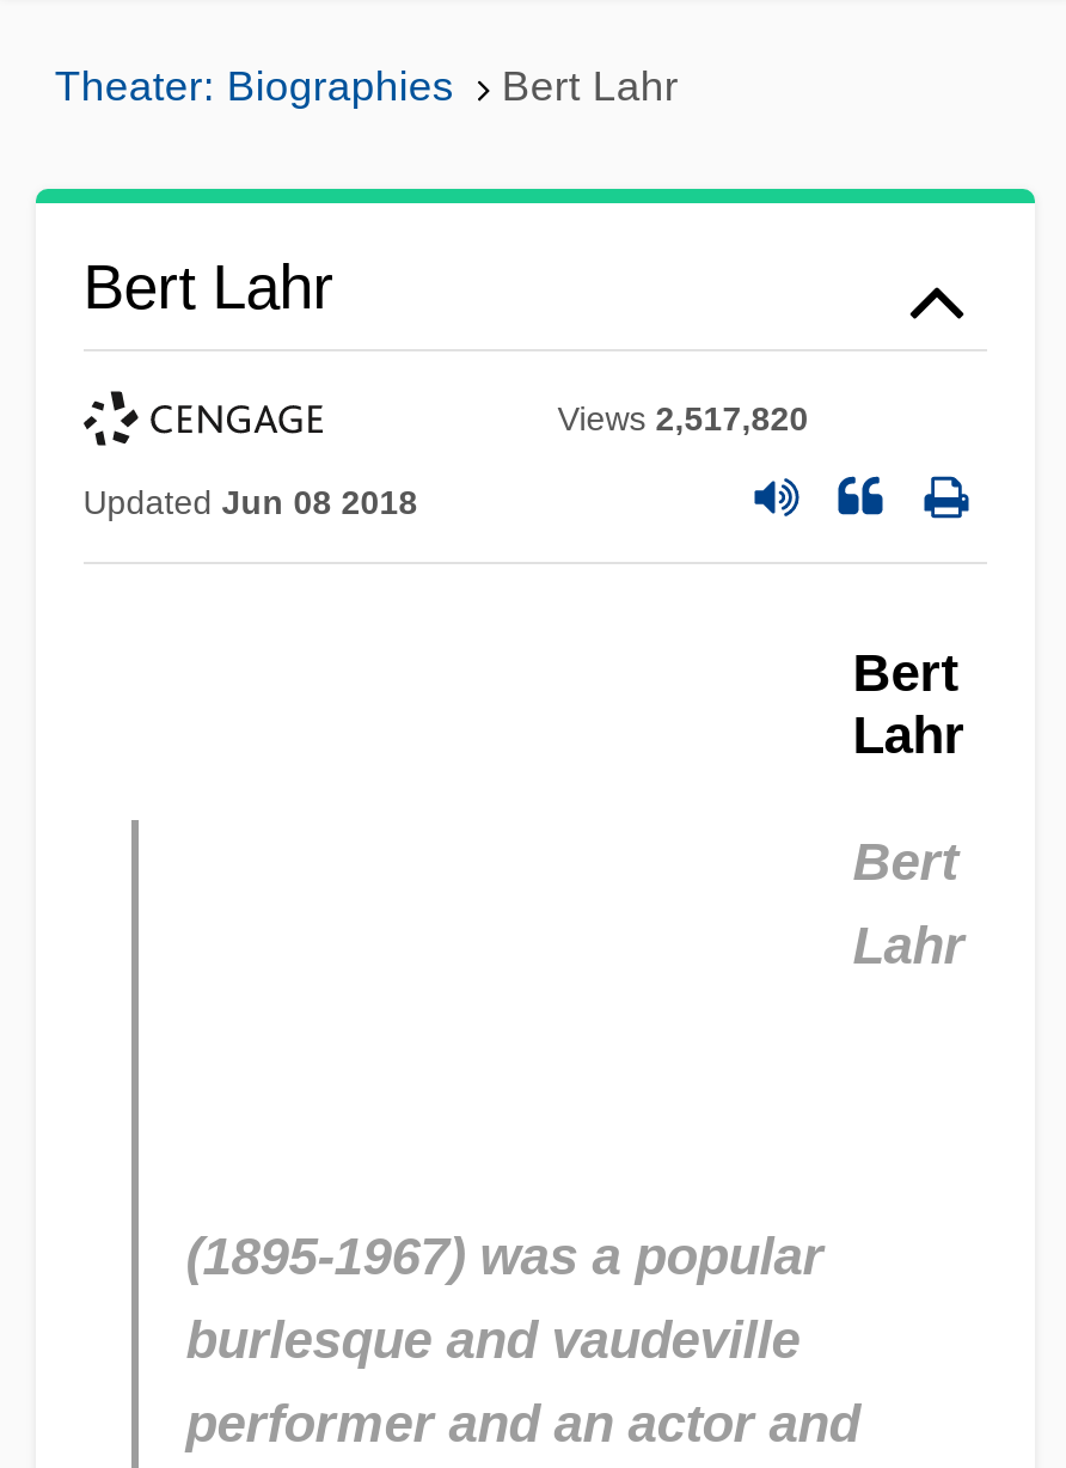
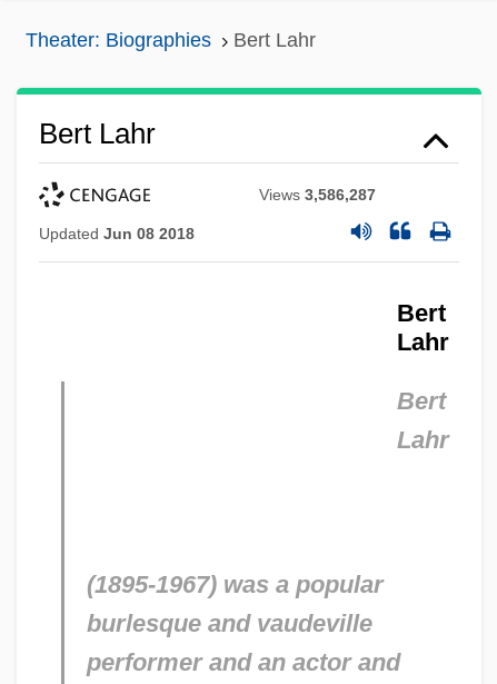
[557,399,808,438] Views 2,517,820 -> [259,186,376,204] Views 3,586,287

